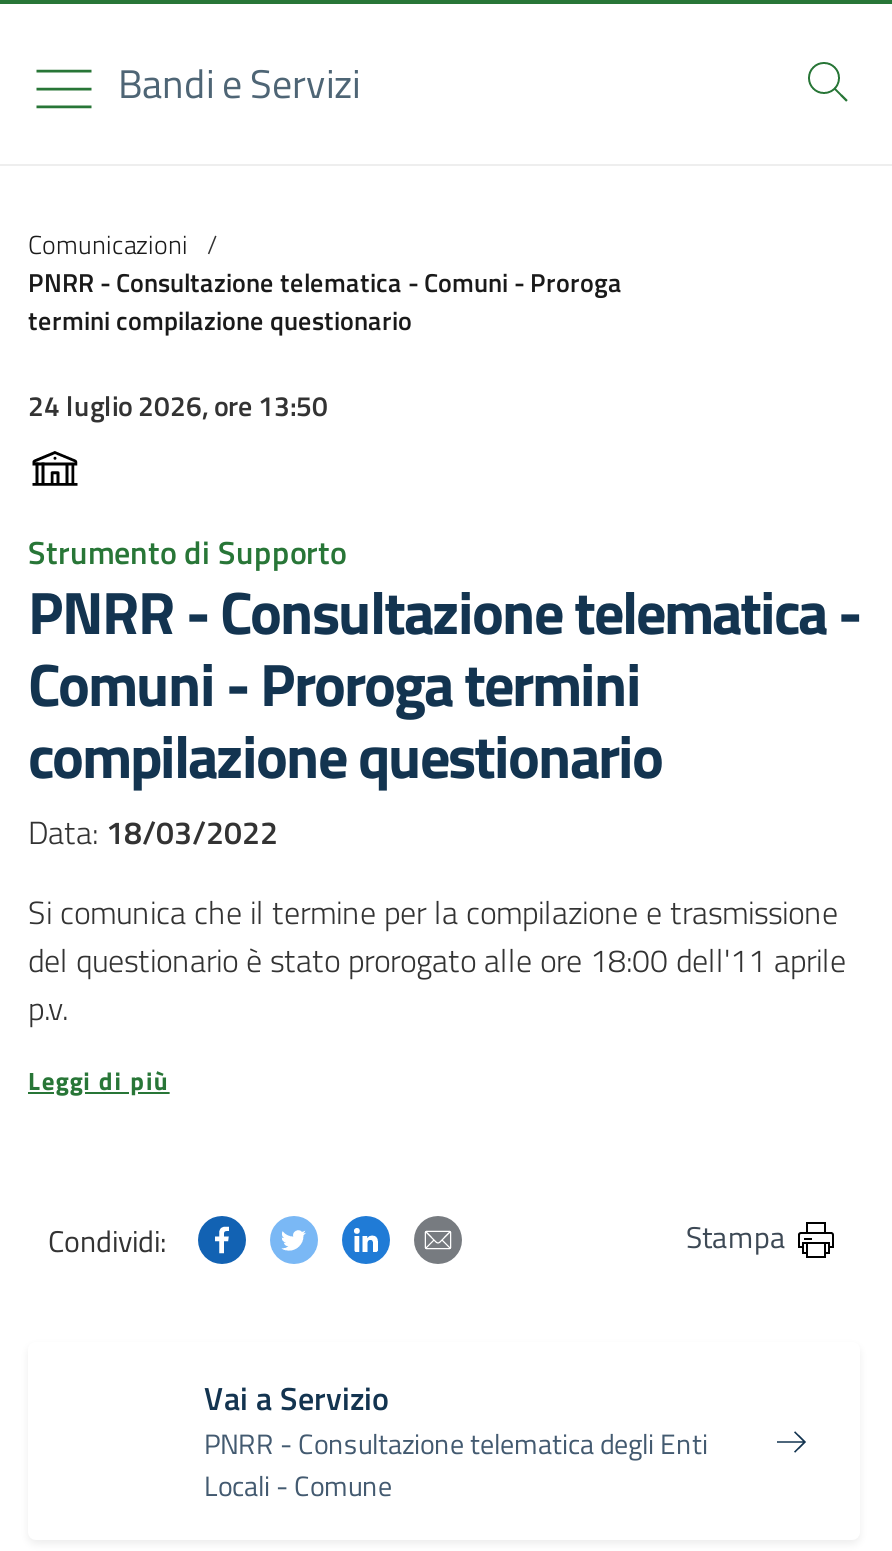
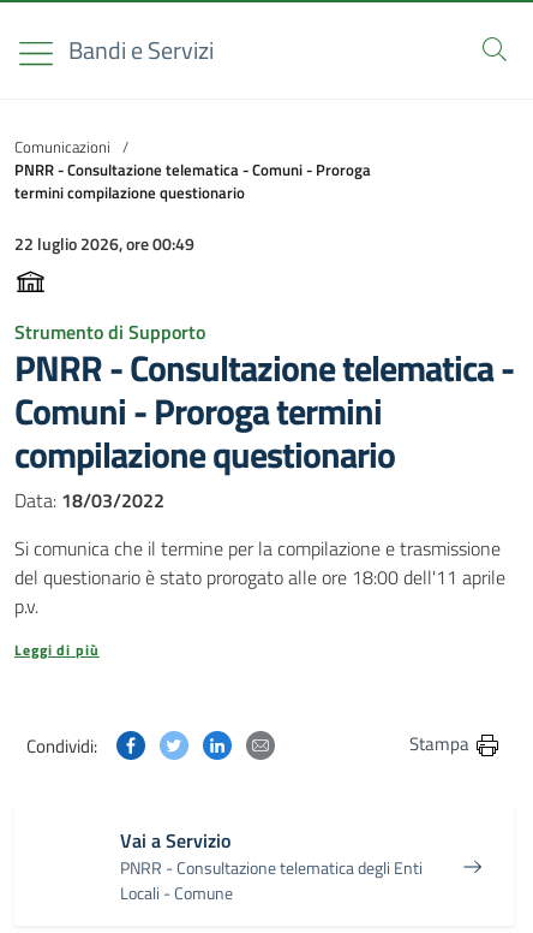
[28,384,328,426] 24 luglio 2026, ore 13:50 -> [14,231,194,256] 22 luglio 2026, ore 00:49

